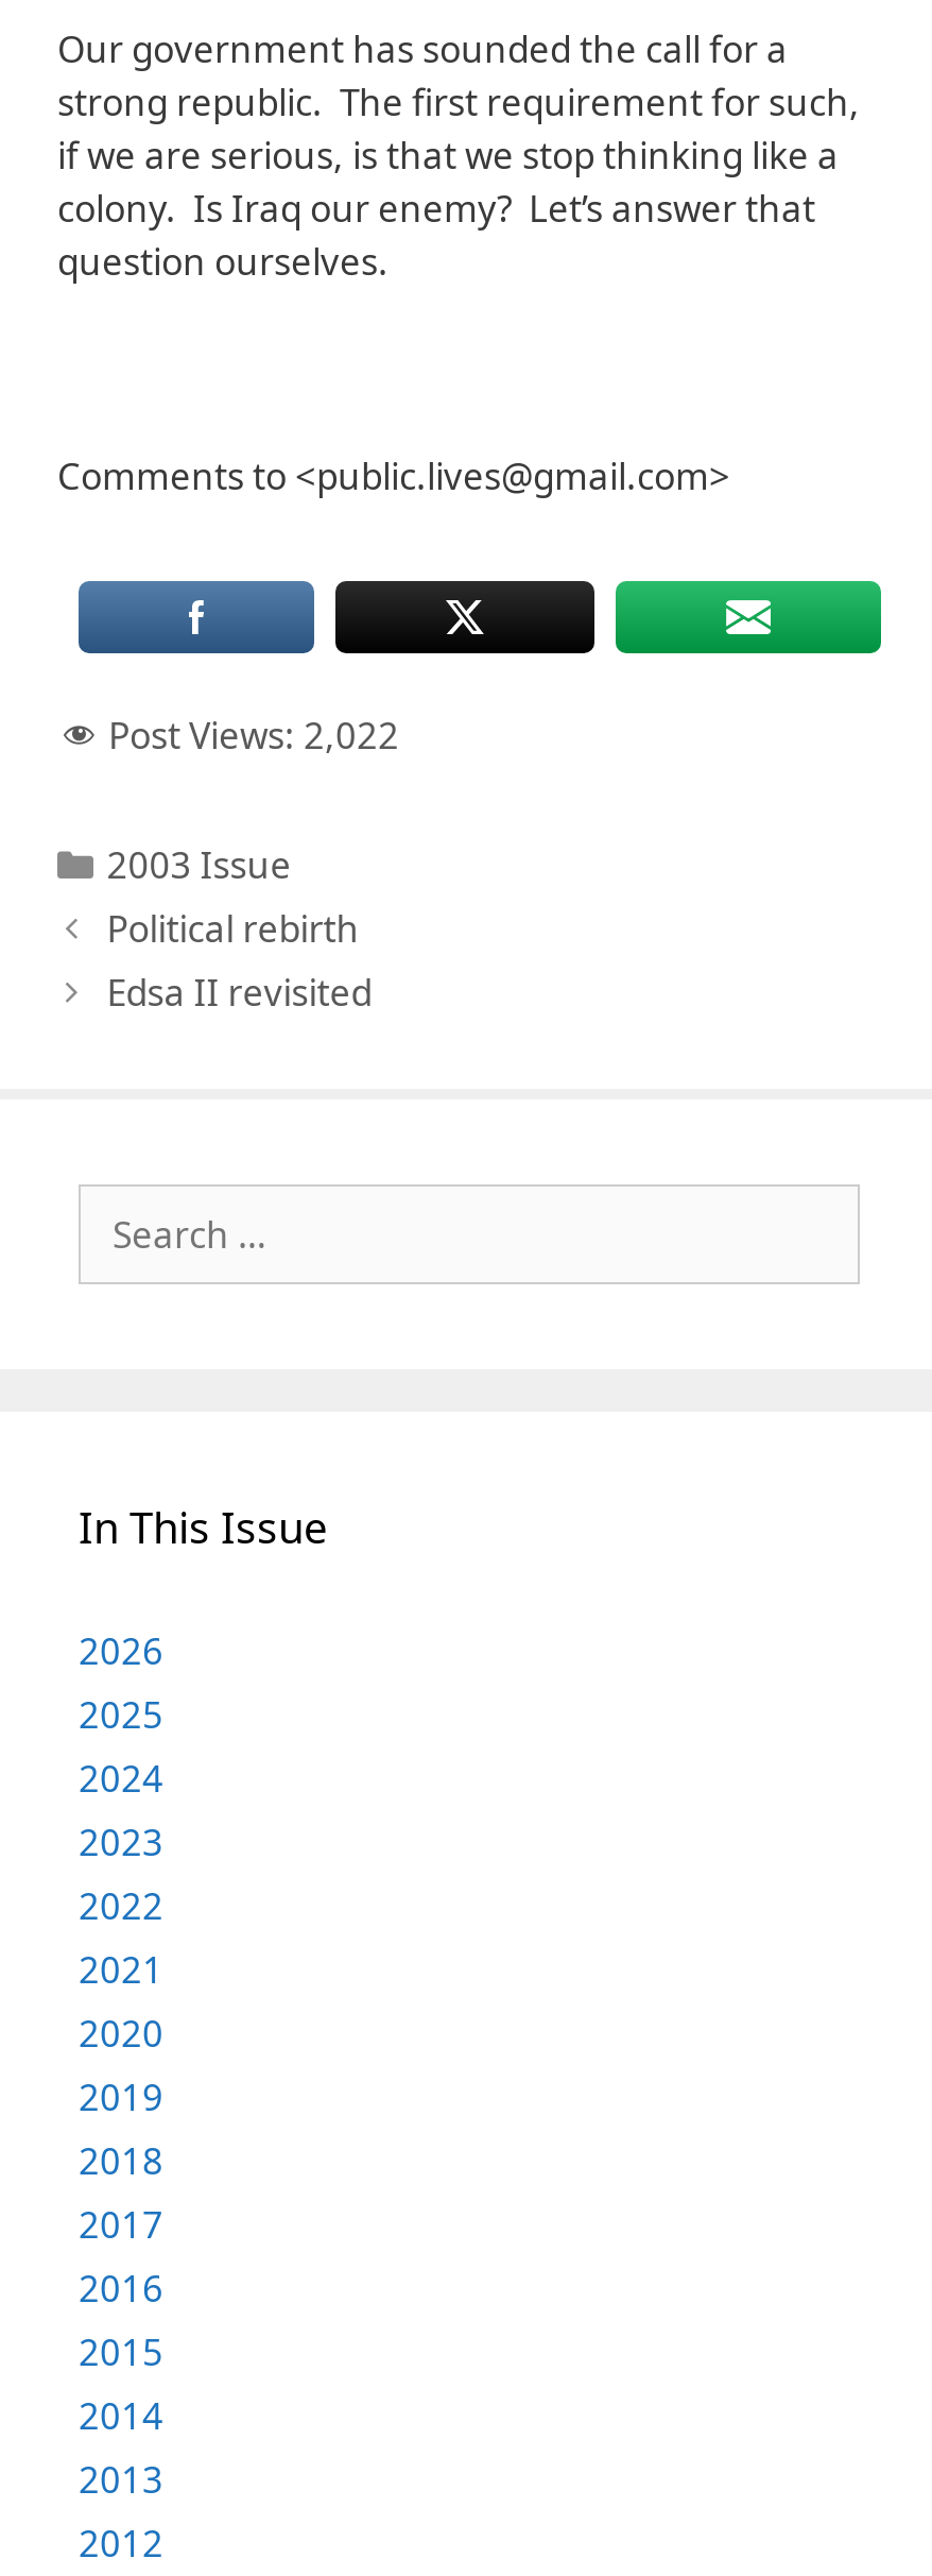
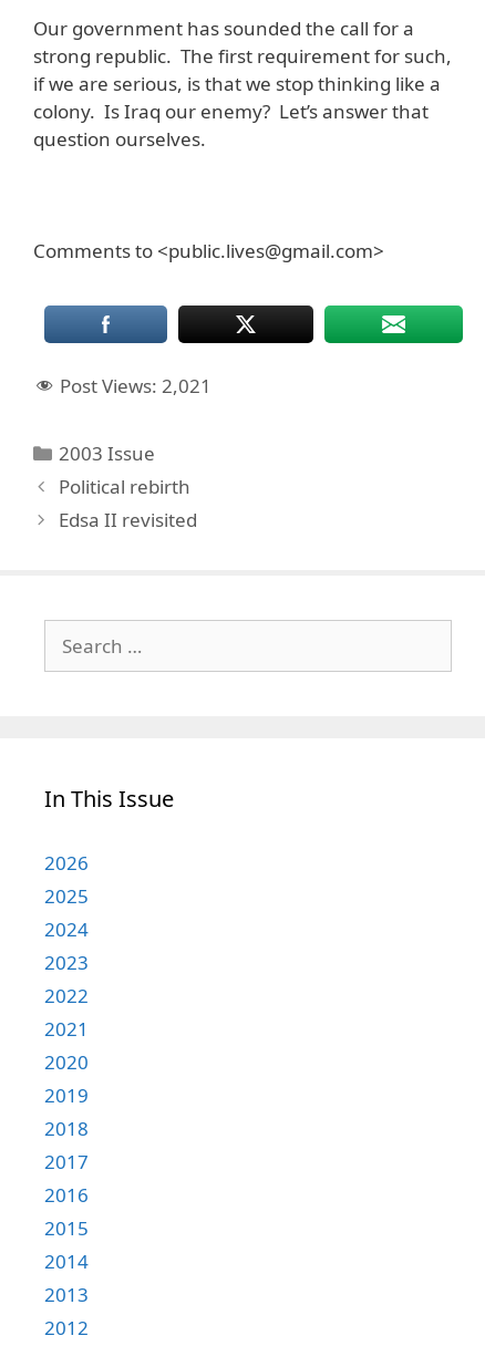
[108,710,399,759] Post Views: 2,022 -> [60,373,211,398] Post Views: 2,021

